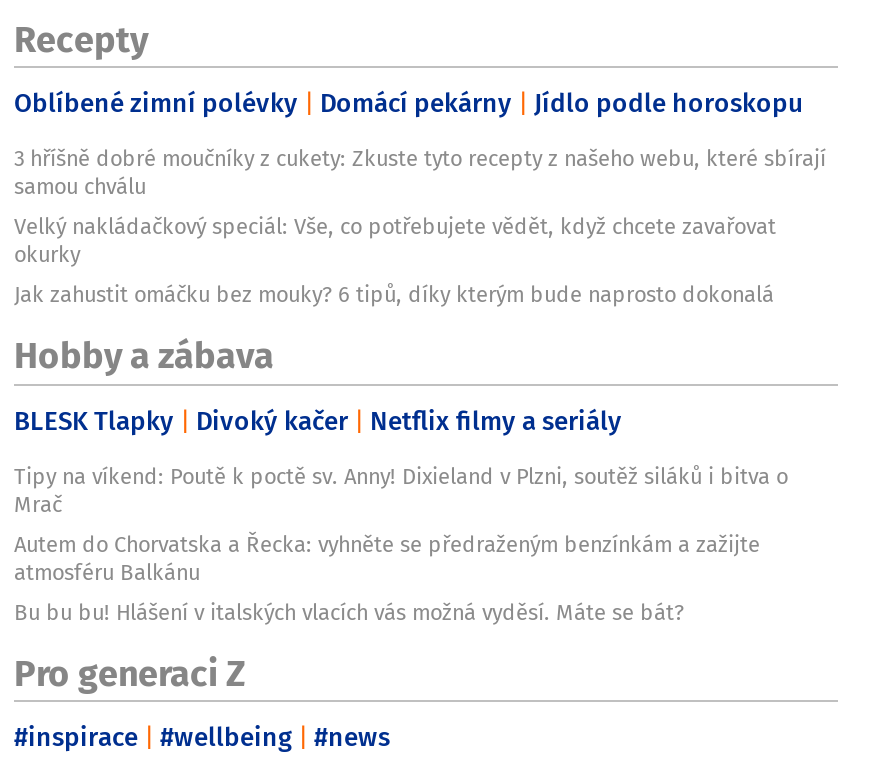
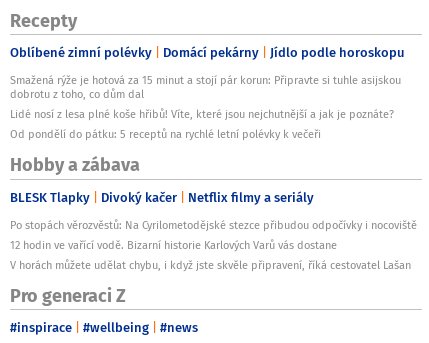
[14,143,826,311] 3 hříšně dobré moučníky z cukety: Zkuste tyto recepty z našeho webu, které sbírají | samou chválu | Velký nakládačkový speciál: Vše, co potřebujete vědět, když chcete zavařovat | okurky | Jak zahustit omáčku bez mouky? 6 tipů, díky kterým bude naprosto dokonalá -> [10,72,401,142] Smažená rýže je hotová za 15 minut a stojí pár korun: Připravte si tuhle asijskou | dobrotu z toho, co dům dal | Lidé nosí z lesa plné koše hřibů! Víte, které jsou nejchutnější a jak je poznáte? | Od pondělí do pátku: 5 receptů na rychlé letní polévky k večeři
[14,460,788,628] Tipy na víkend: Poutě k poctě sv. Anny! Dixieland v Plzni, soutěž siláků i bitva o | Mrač | Autem do Chorvatska a Řecka: vyhněte se předraženým benzínkám a zažijte | atmosféru Balkánu | Bu bu bu! Hlášení v italských vlacích vás možná vyděsí. Máte se bát? -> [10,217,417,273] Po stopách věrozvěstů: Na Cyrilometodějské stezce přibudou odpočívky i nocoviště | 12 hodin ve vařící vodě. Bizarní historie Karlových Varů vás dostane | V horách můžete udělat chybu, i když jste skvěle připravení, říká cestovatel Lašan

